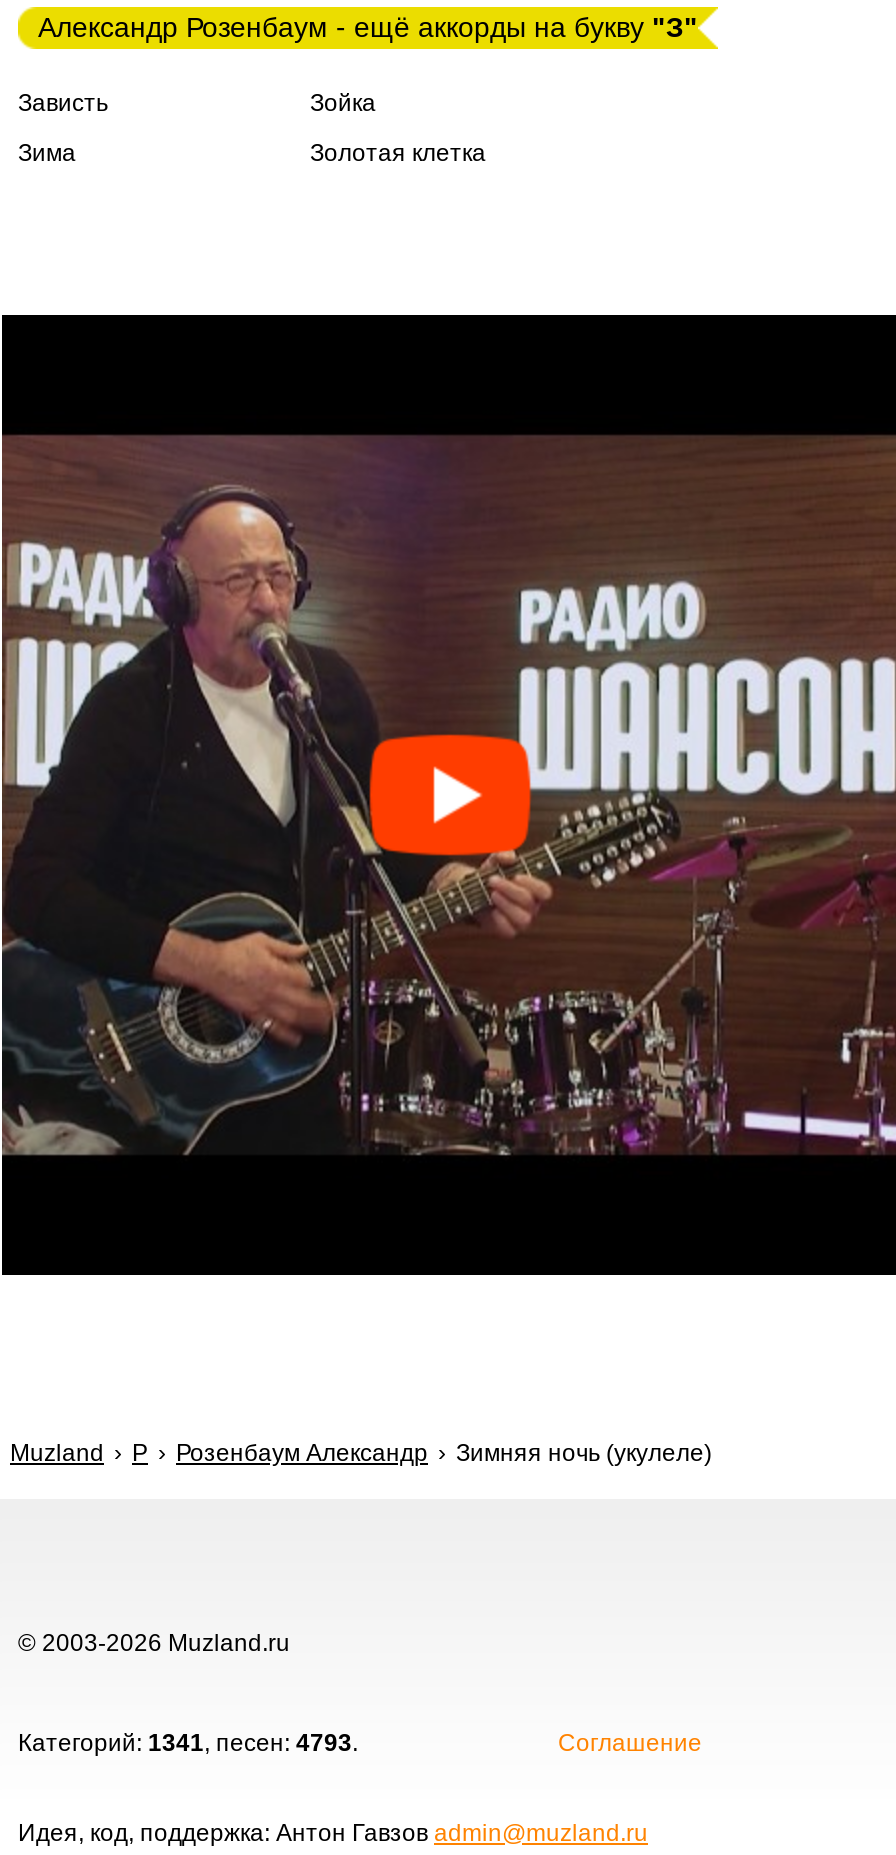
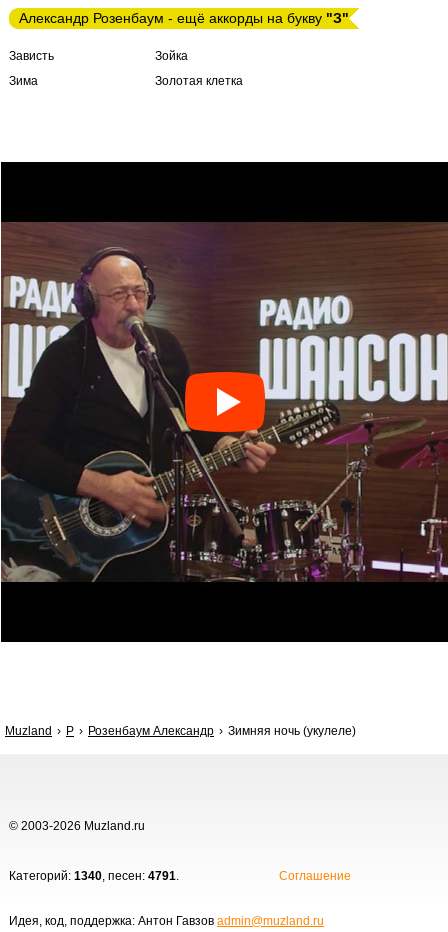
[18,1729,358,1757] Категорий: 1341, песен: 4793. -> [9,869,179,883] Категорий: 1340, песен: 4791.

